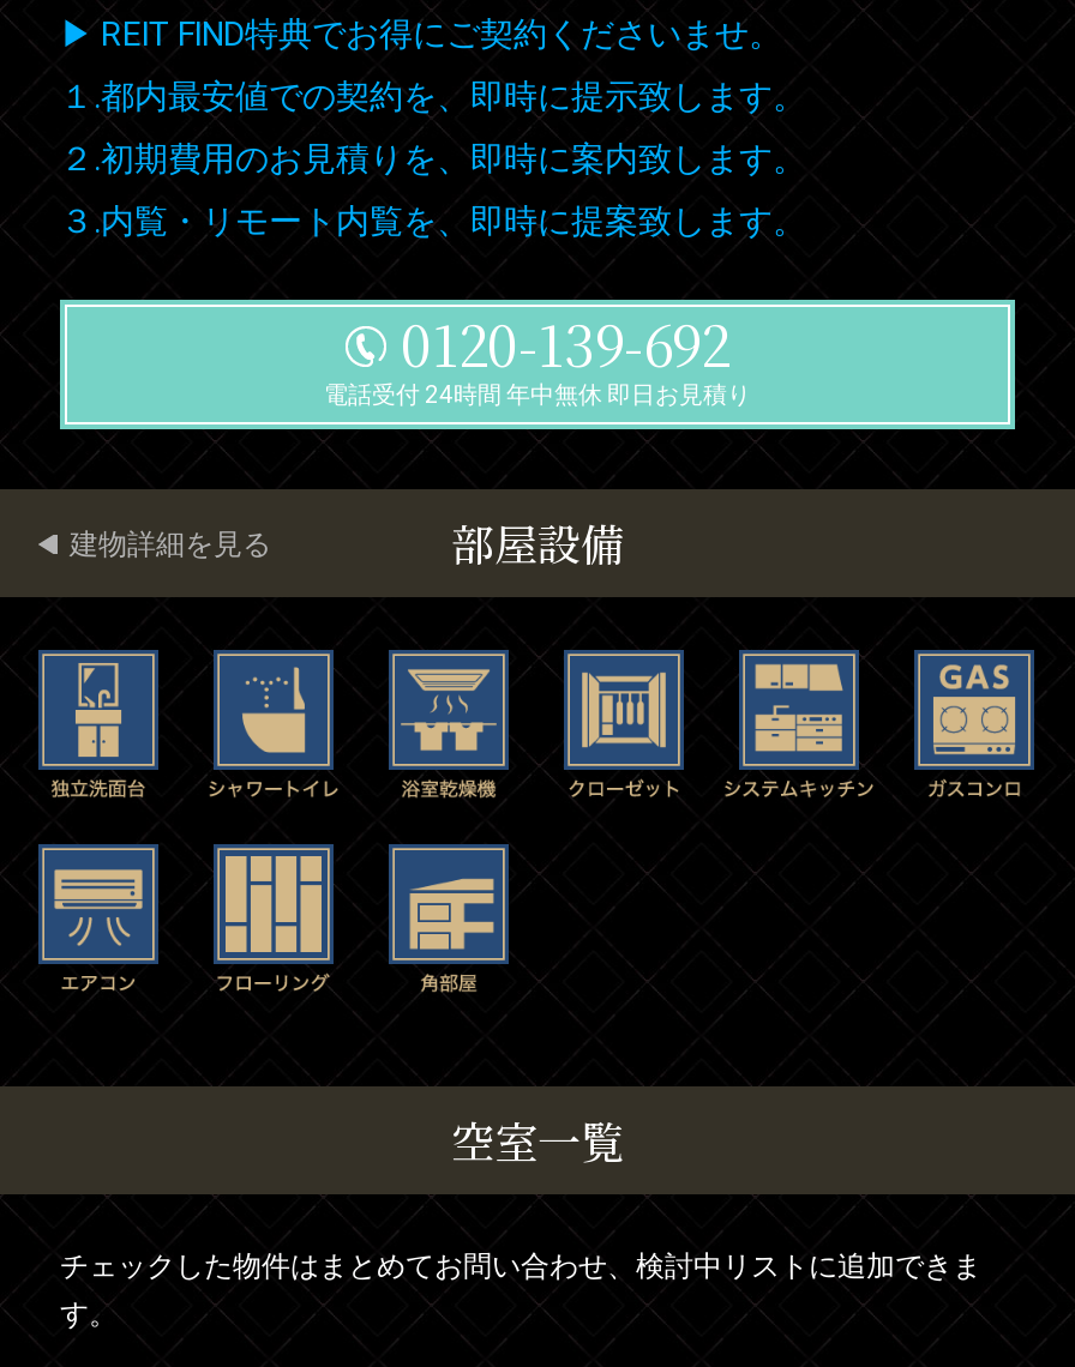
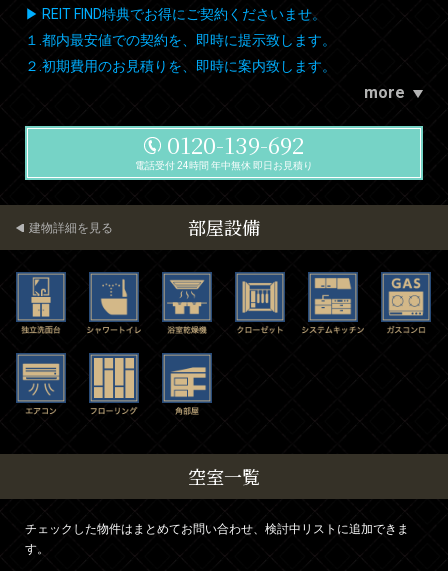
[60,202,806,241] ３.内覧・リモート内覧を、即時に提案致します。 -> [364,83,405,102] more

